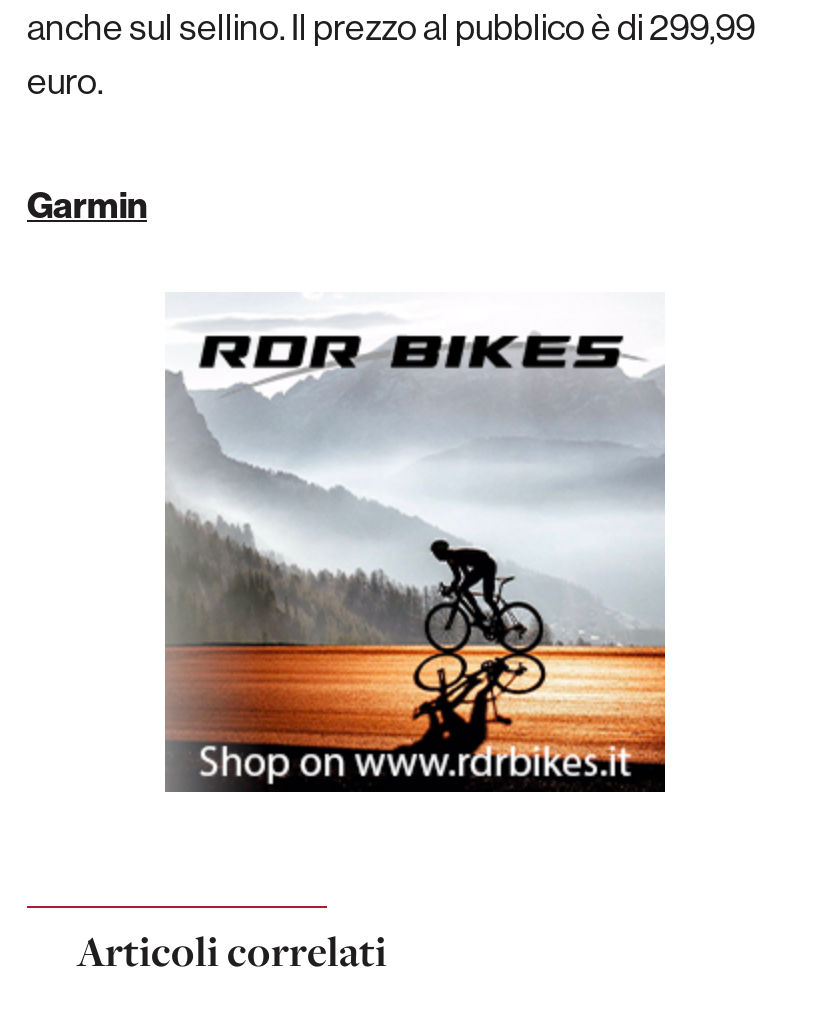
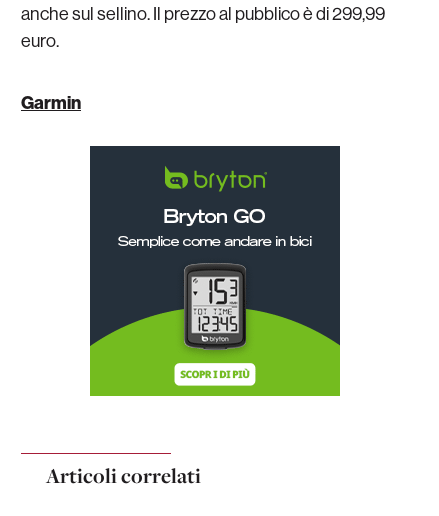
[165,292,667,794] [image] -> [89,145,341,397] [image]

